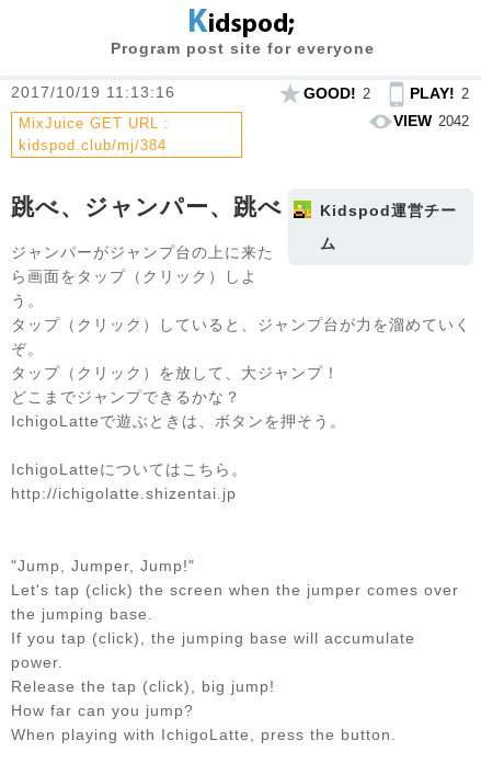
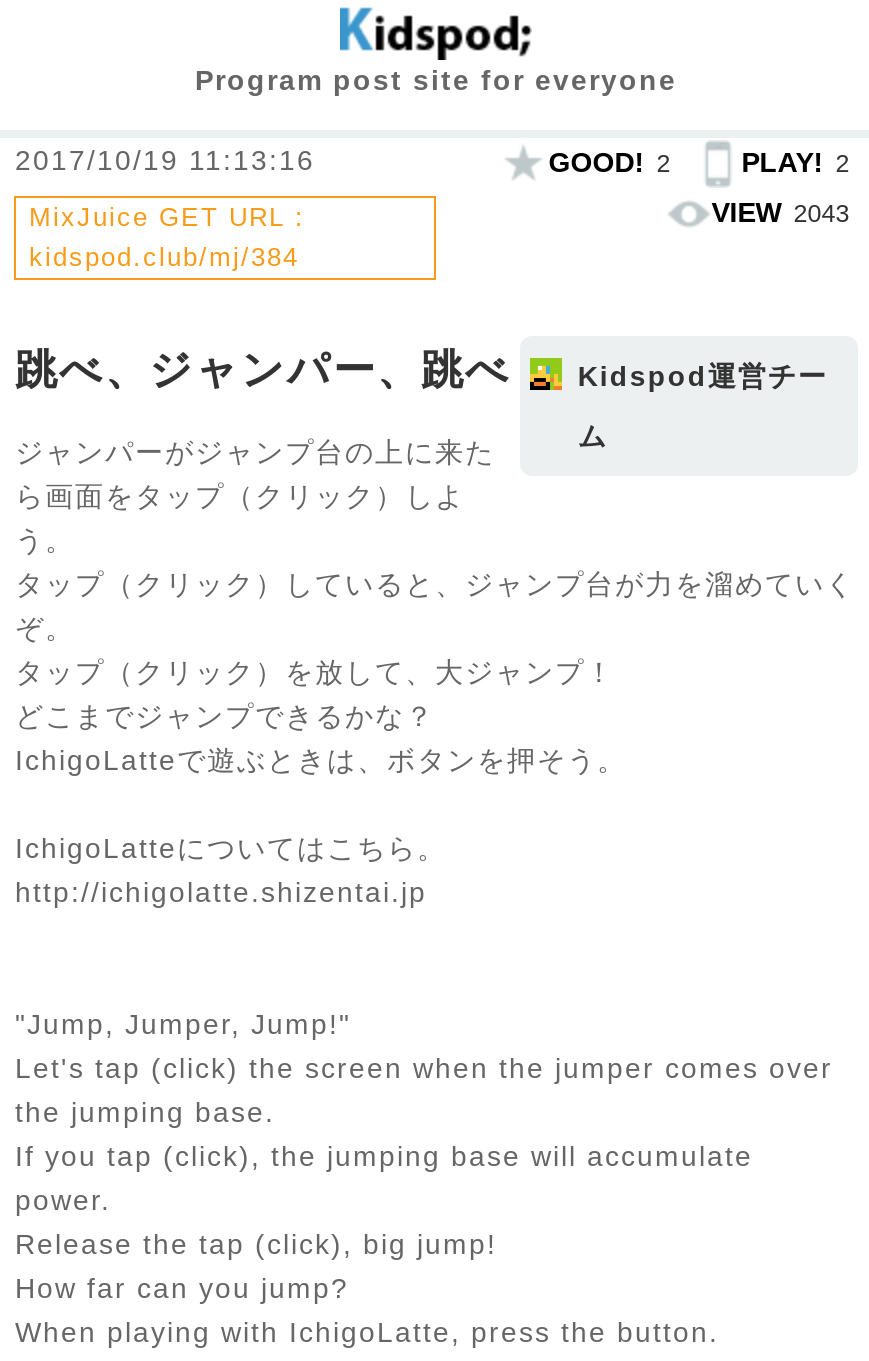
[393,112,469,129] VIEW 2042 -> [712,196,850,228] VIEW 2043

